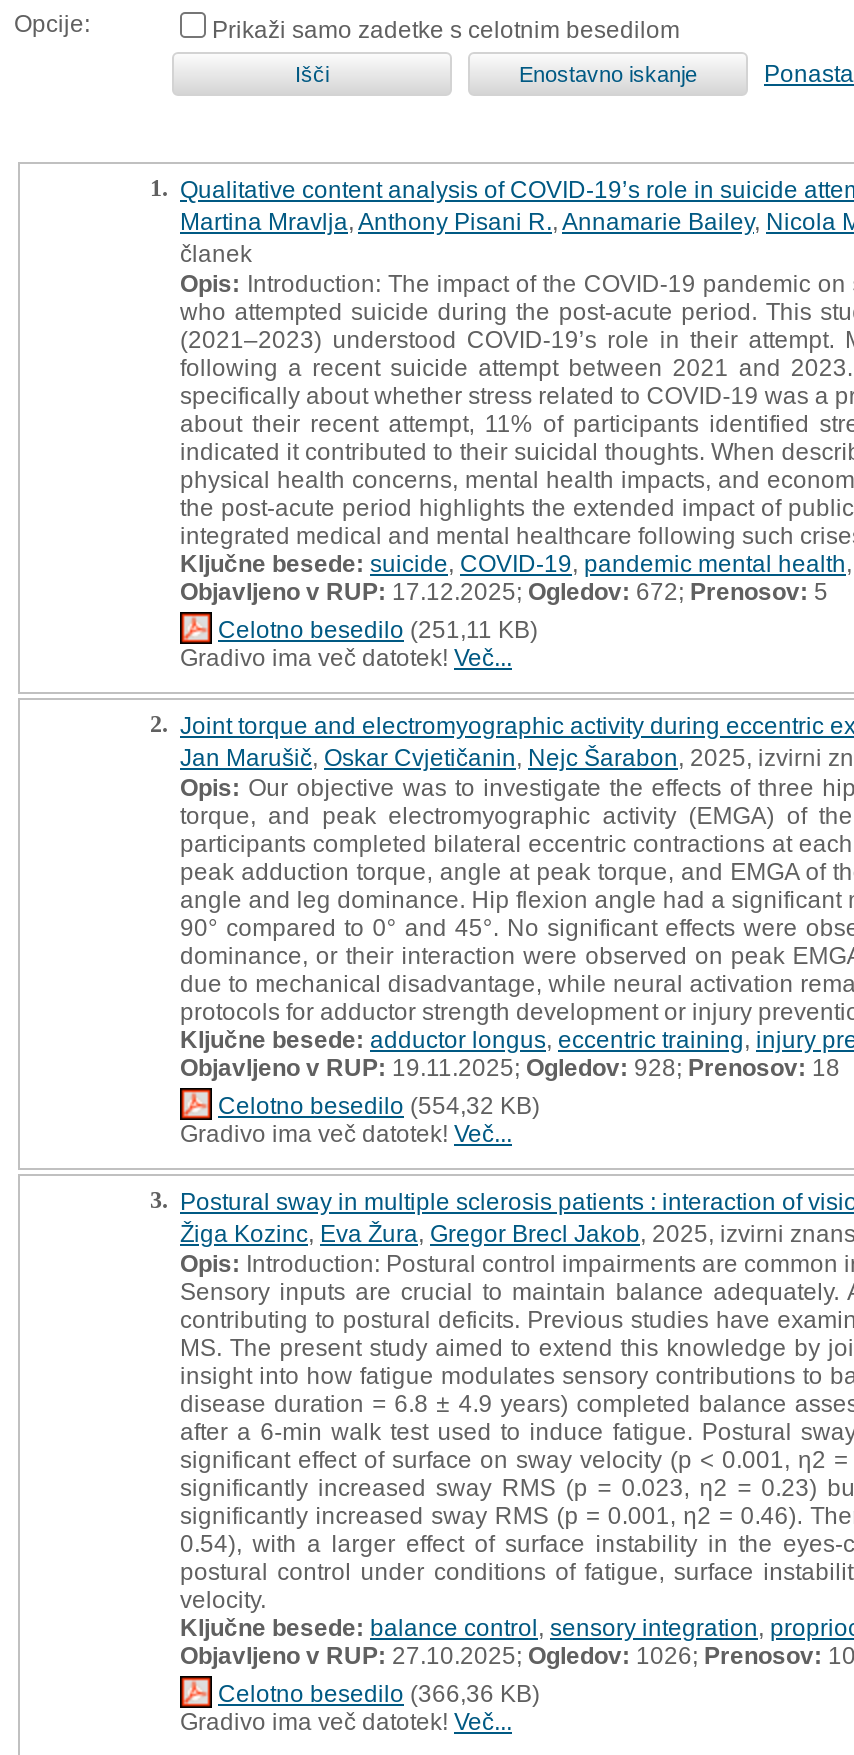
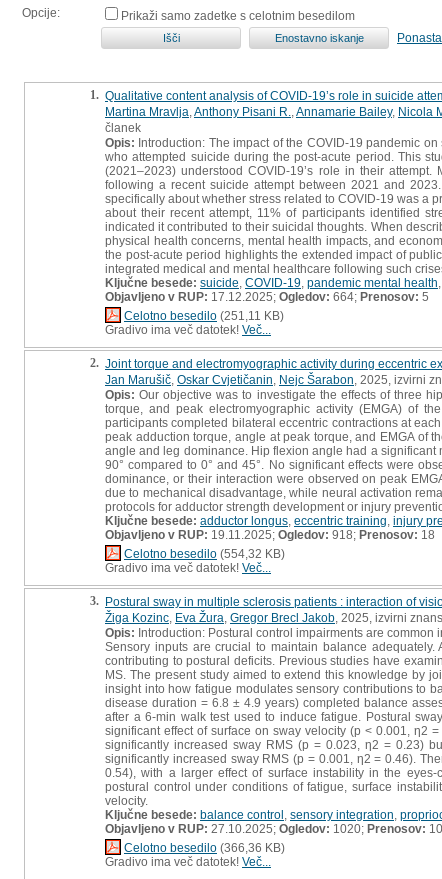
[180,577,828,605] Objavljeno v RUP:17.12.2025;Ogledov:672;Prenosov:5 -> [105,289,429,303] Objavljeno v RUP:17.12.2025;Ogledov:664;Prenosov:5
[180,1053,840,1081] Objavljeno v RUP:19.11.2025;Ogledov:928;Prenosov:18 -> [105,527,435,541] Objavljeno v RUP:19.11.2025;Ogledov:918;Prenosov:18
[180,1641,854,1669] Objavljeno v RUP:27.10.2025;Ogledov:1026;Prenosov:10 -> [105,821,442,835] Objavljeno v RUP:27.10.2025;Ogledov:1020;Prenosov:10

